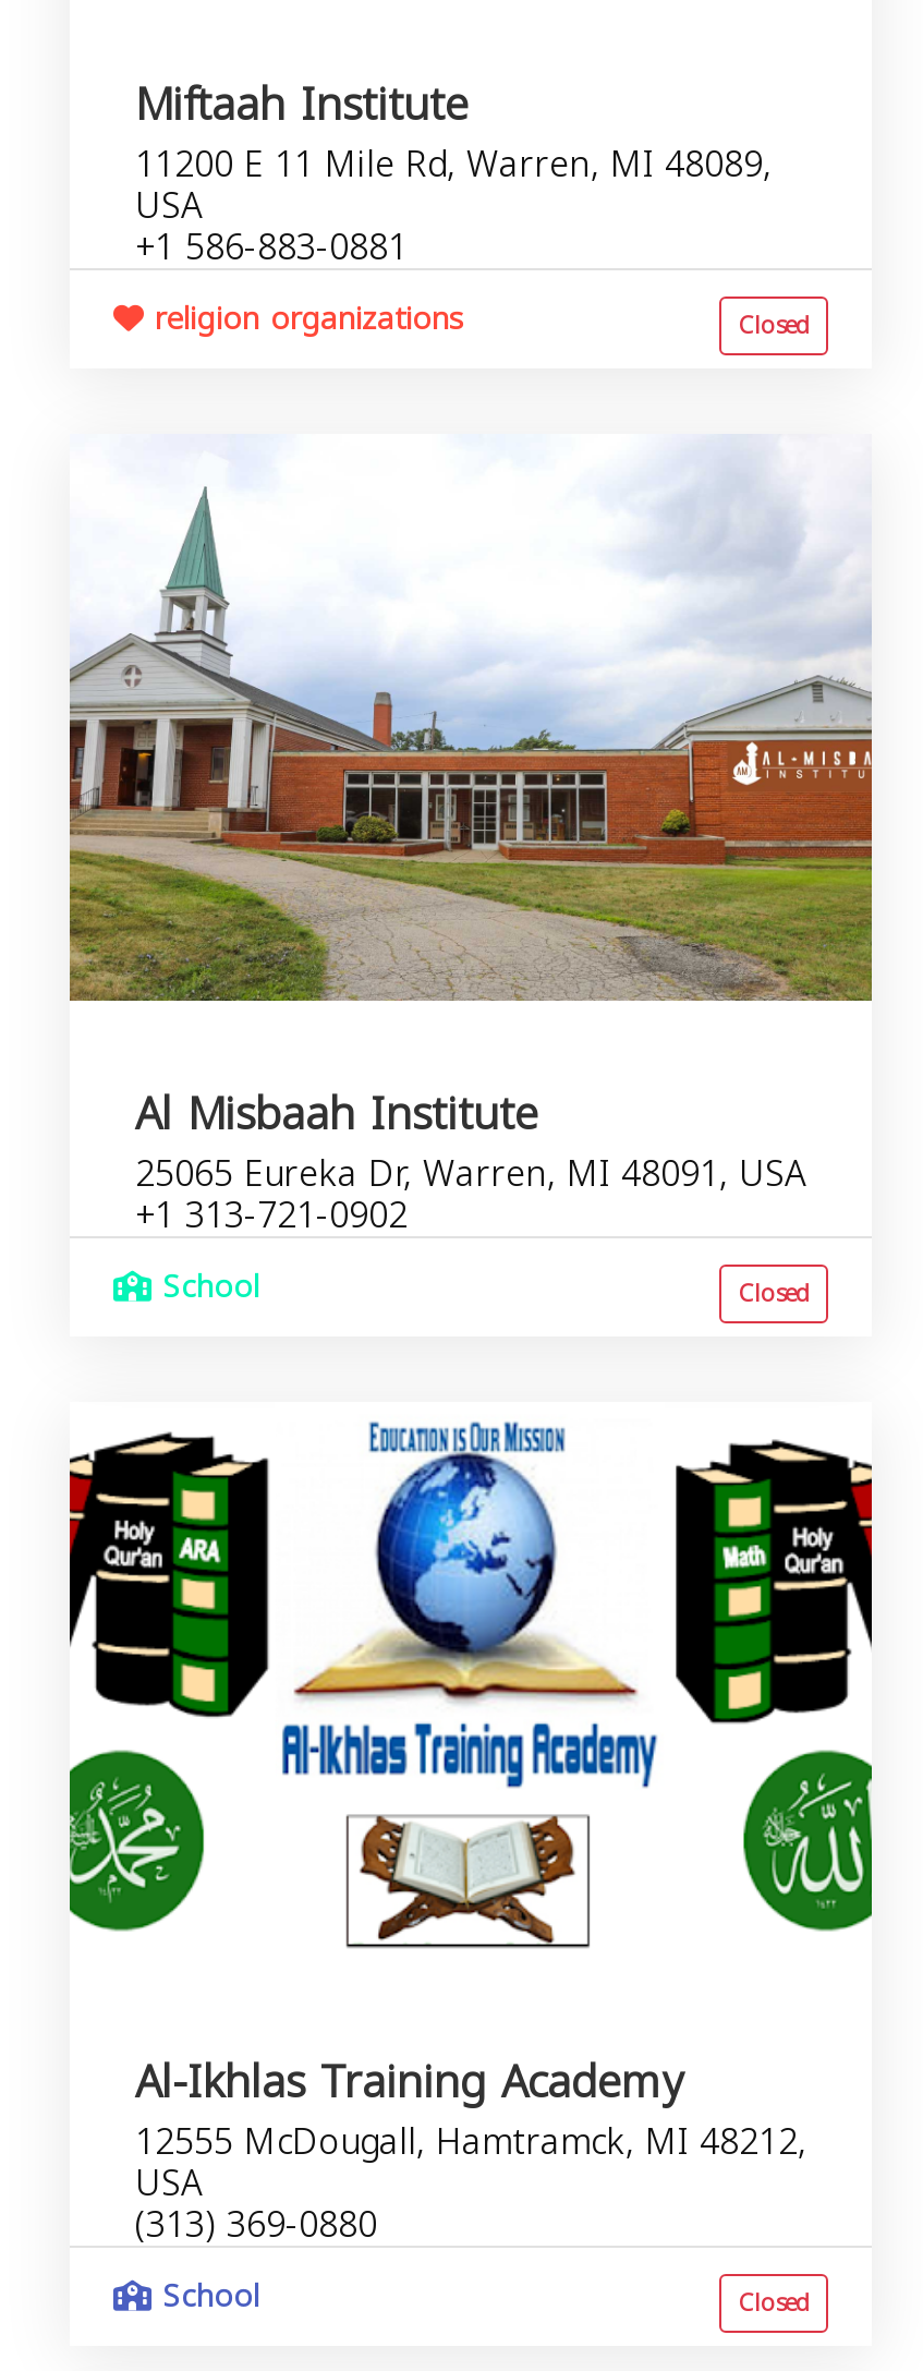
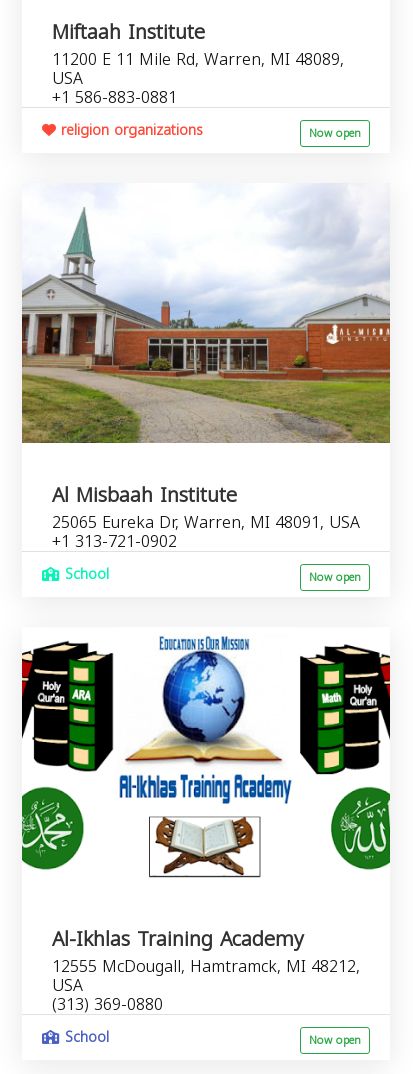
[739,303,809,349] Closed -> [309,123,361,144] Now open
[739,1271,809,1317] Closed -> [309,567,361,588] Now open
[739,2281,809,2326] Closed -> [309,1030,361,1051] Now open

